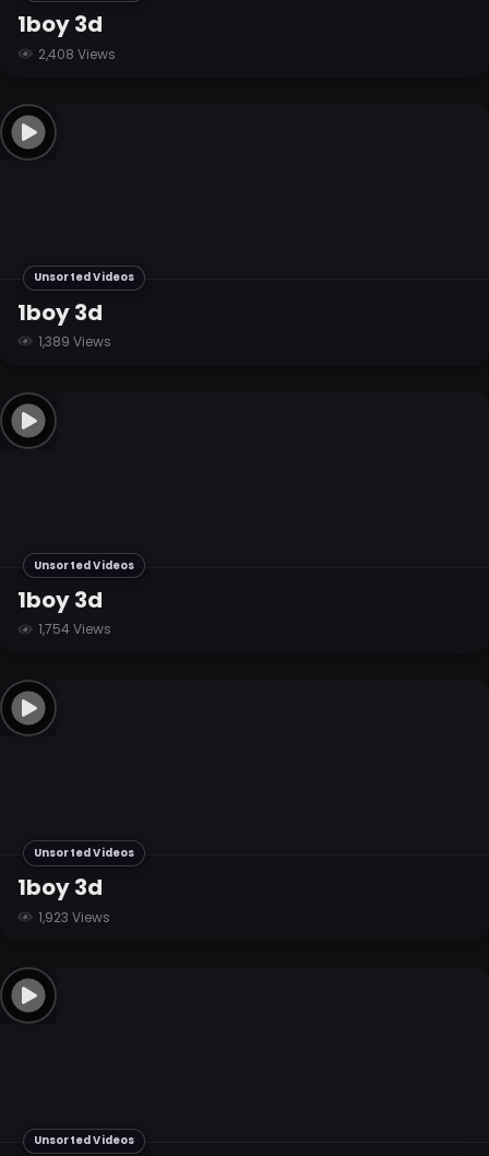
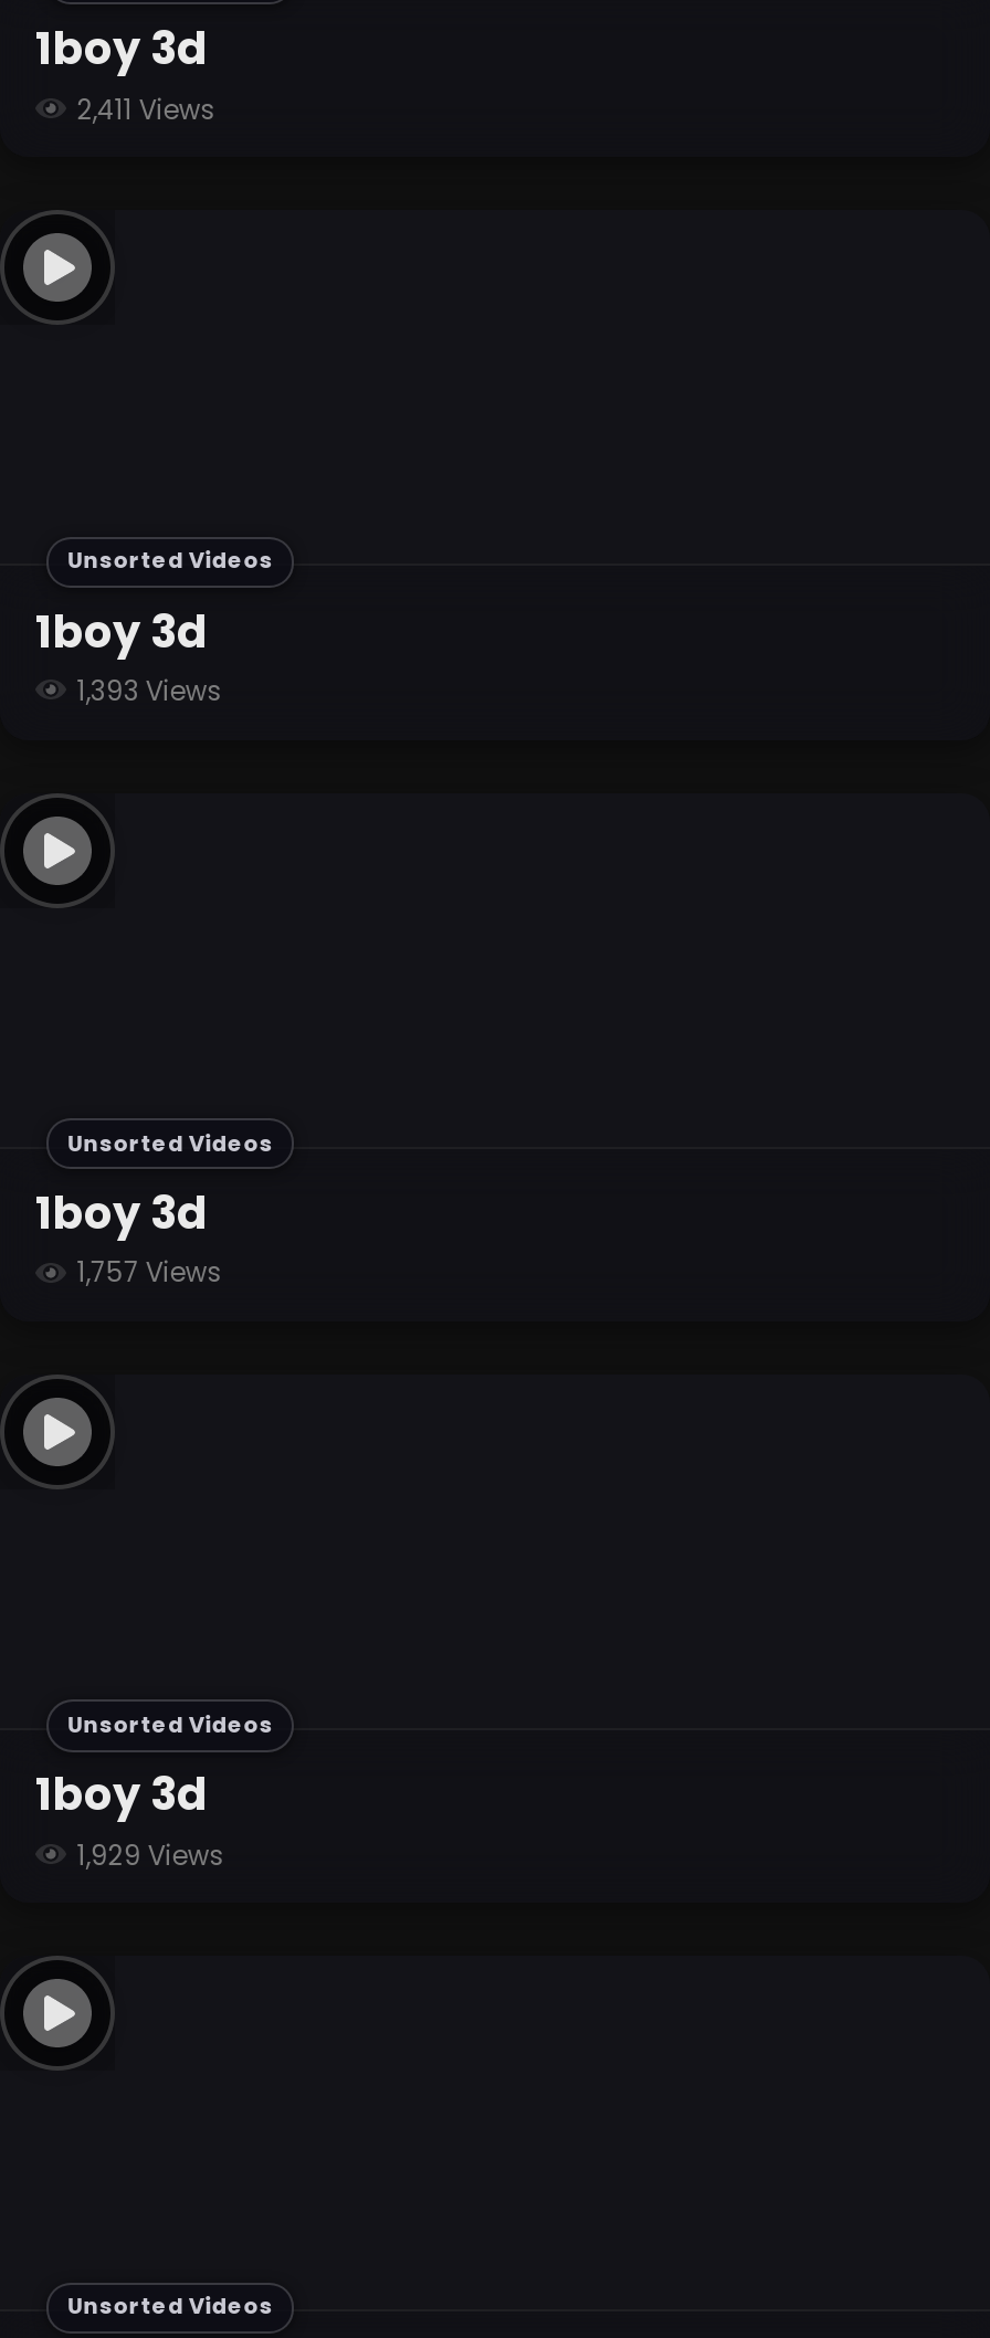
[35,44,116,63] 2,408 Views -> [70,89,216,127] 2,411 Views
[35,332,111,351] 1,389 Views -> [70,672,223,709] 1,393 Views
[35,620,111,638] 1,754 Views -> [70,1254,223,1291] 1,757 Views
[35,908,110,926] 1,923 Views -> [70,1835,225,1873] 1,929 Views

